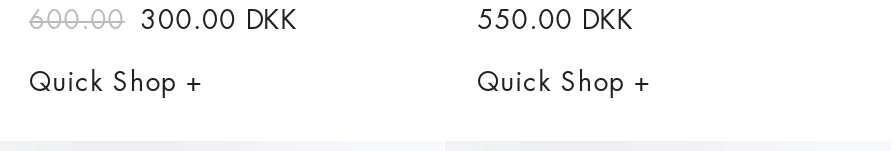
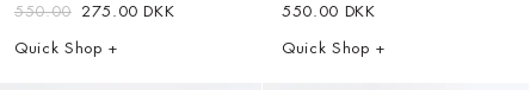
[29,6,298,32] 600.00 | 300.00 DKK -> [14,4,175,19] 550.00 | 275.00 DKK

